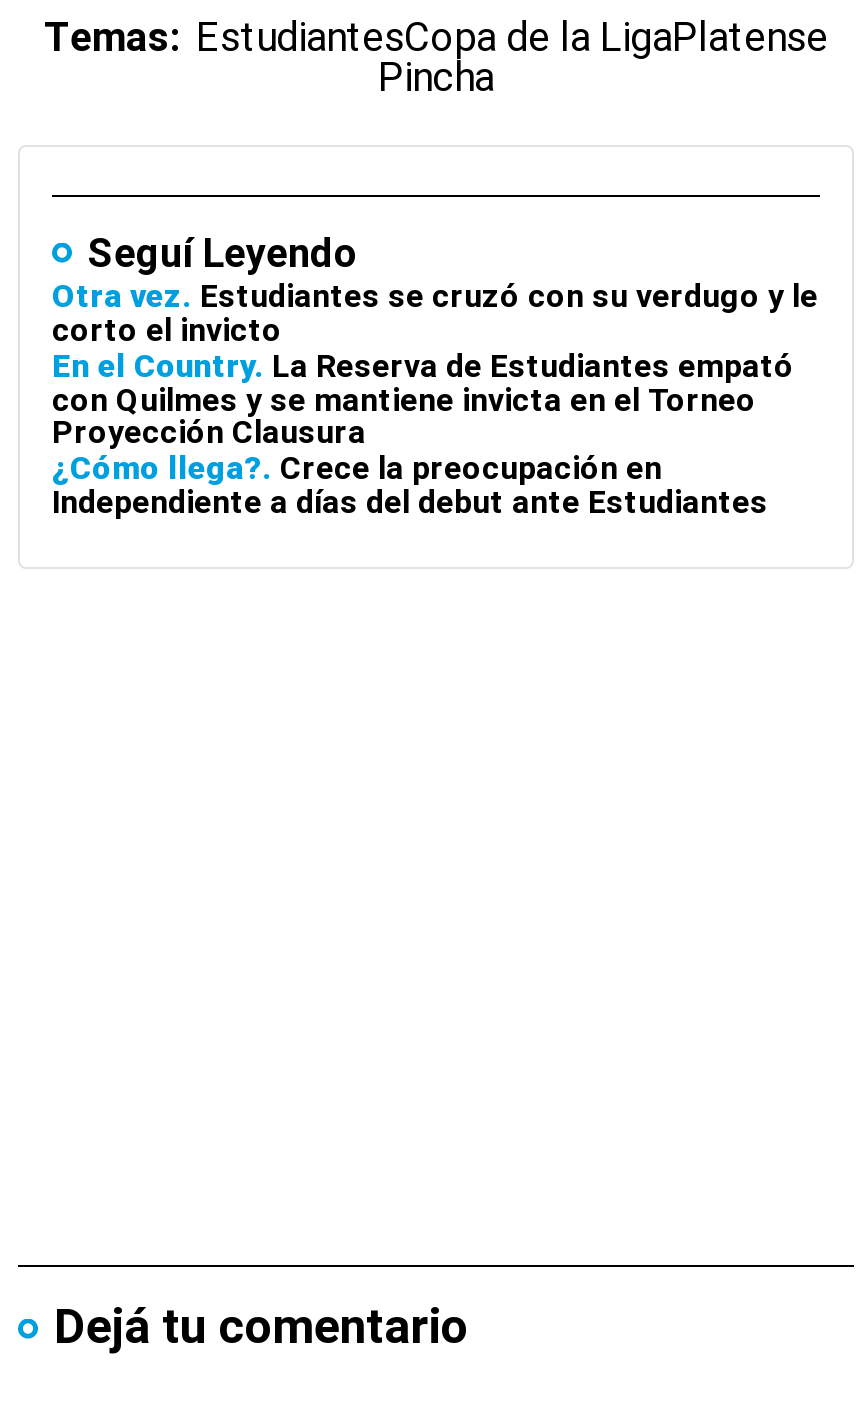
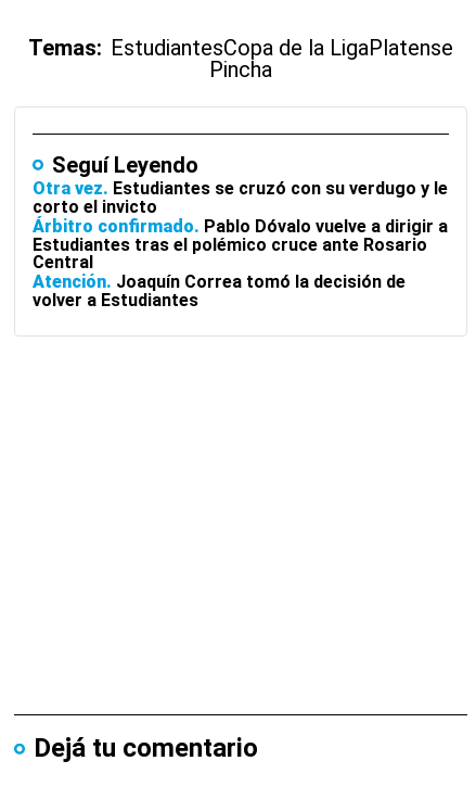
[52,347,794,521] En el Country La Reserva de Estudiantes empató | con Quilmes y se mantiene invicta en el Torneo | Proyección Clausura | ¿Cómo llega? Crece la preocupación en | Independiente a días del debut ante Estudiantes -> [33,216,448,310] Árbitro confirmado Pablo Dóvalo vuelve a dirigir a | Estudiantes tras el polémico cruce ante Rosario | Central | Atención Joaquín Correa tomó la decisión de | volver a Estudiantes

